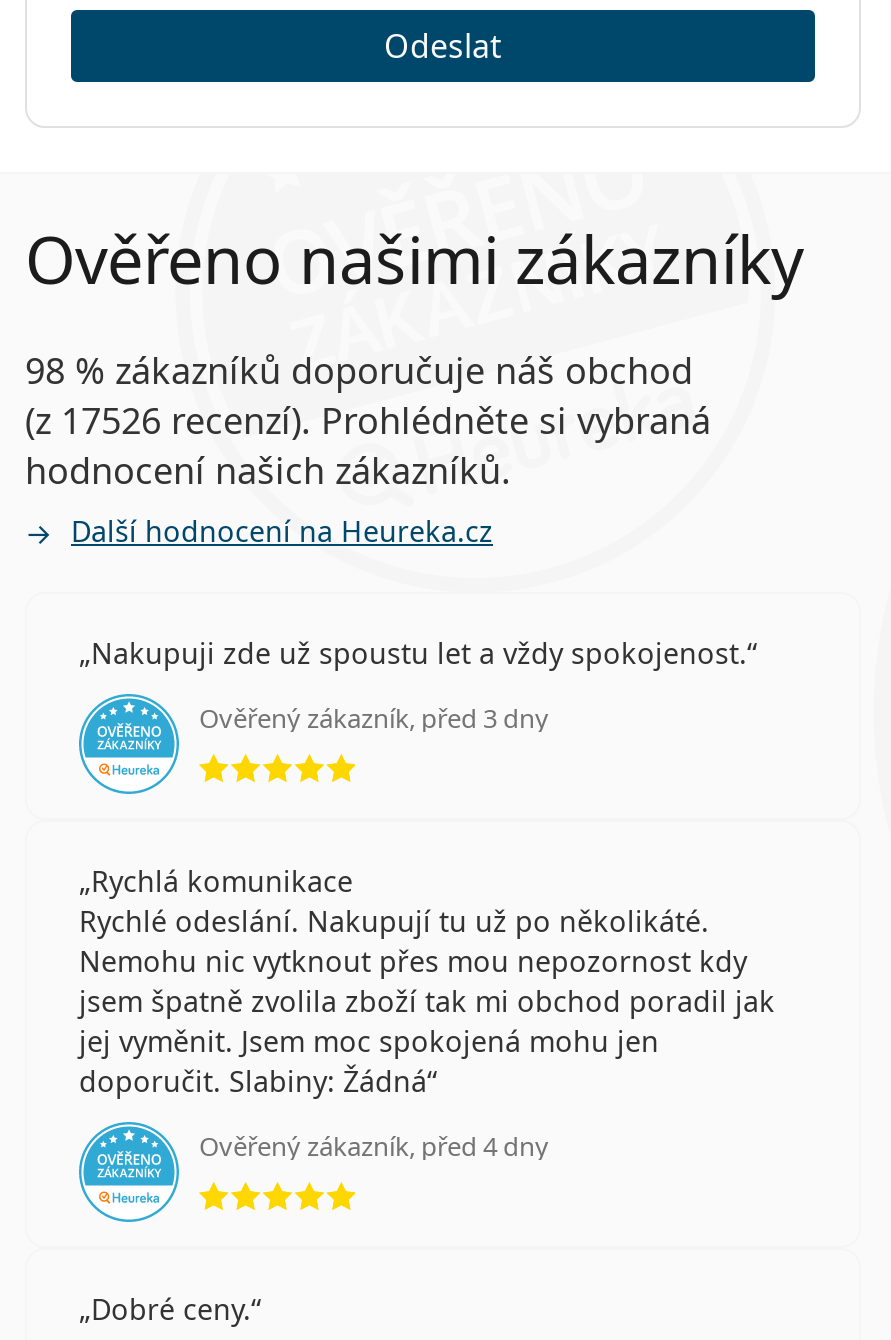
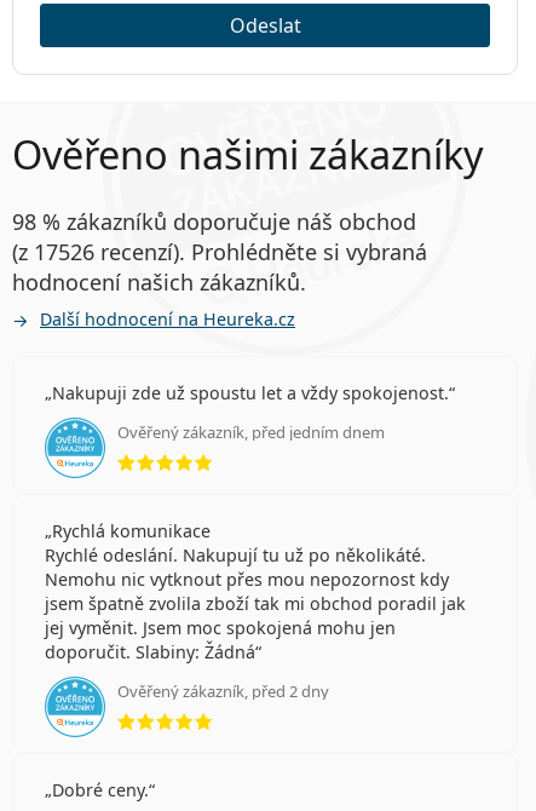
[199,700,549,736] Ověřený zákazník, před 3 dny -> [117,421,385,443] Ověřený zákazník, před jedním dnem
[199,1128,549,1164] Ověřený zákazník, před 4 dny -> [117,680,329,702] Ověřený zákazník, před 2 dny

